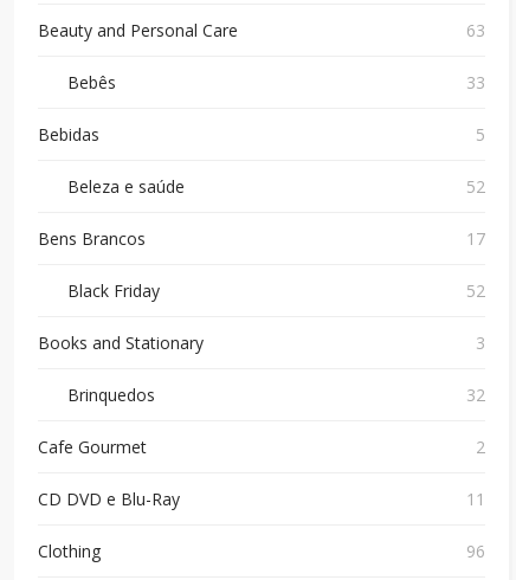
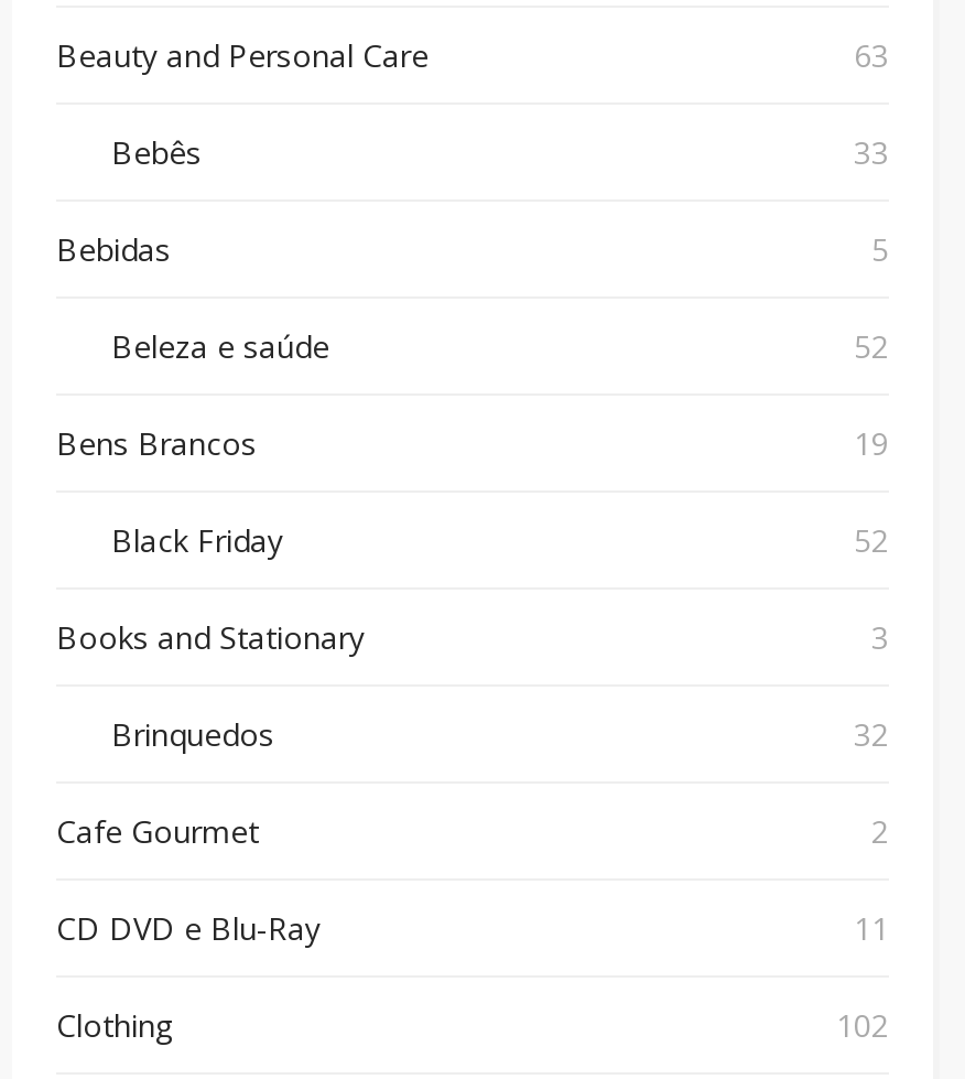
[466,227,485,250] 17 -> [854,422,889,464] 19
[466,540,485,562] 96 -> [836,1004,889,1046] 102

